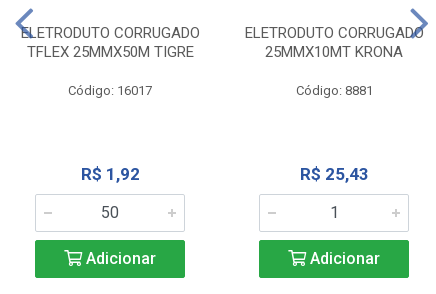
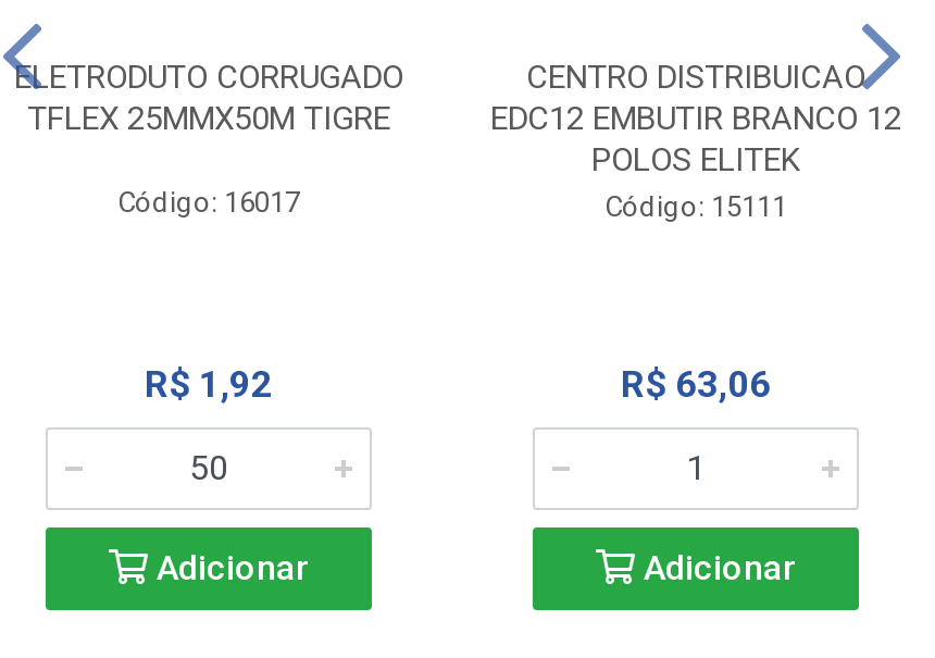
[244,24,423,98] ELETRODUTO CORRUGADO | 25MMX10MT KRONA | Código: 8881 -> [490,57,901,222] CENTRO DISTRIBUICAO | EDC12 EMBUTIR BRANCO 12 | POLOS ELITEK | Código: 15111
[299,164,368,184] R$ 25,43 -> [621,362,771,405] R$ 63,06

